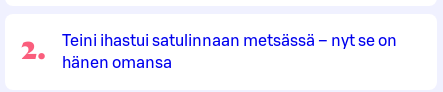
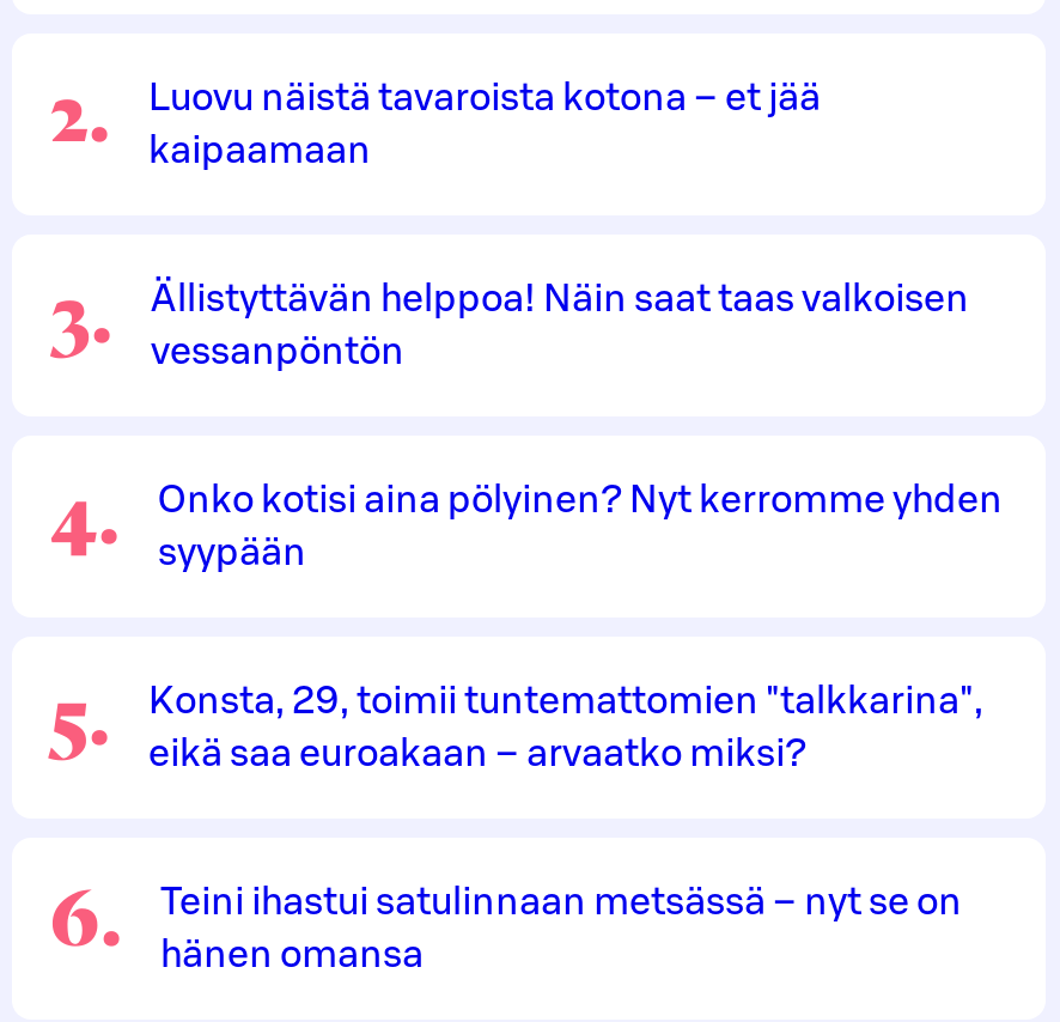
none -> [50,78,1003,966] Luovu näistä tavaroista kotona – et jää | kaipaamaan | 3. | Ällistyttävän helppoa! Näin saat taas valkoisen | vessanpöntön | 4. | Onko kotisi aina pölyinen? Nyt kerromme yhden | syypään | 5. | Konsta, 29, toimii tuntemattomien "talkkarina", | eikä saa euroakaan – arvaatko miksi? | 6.

